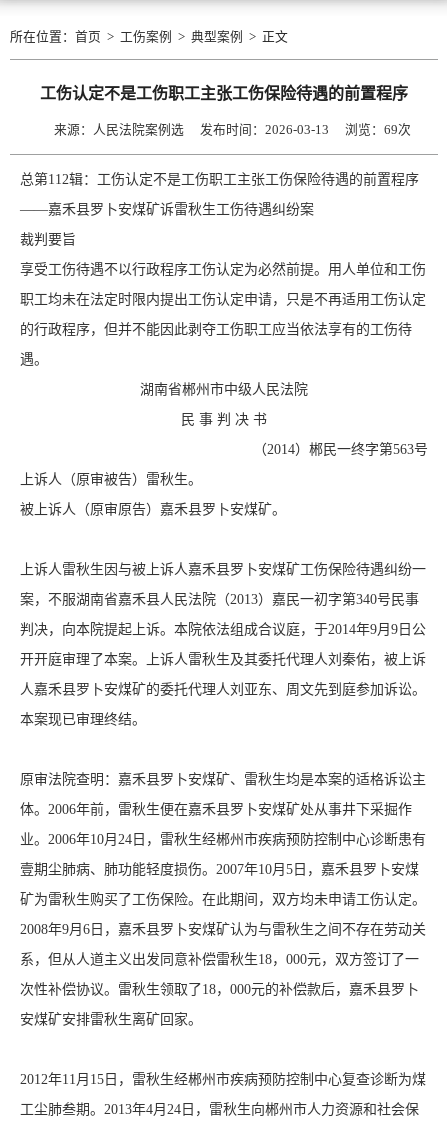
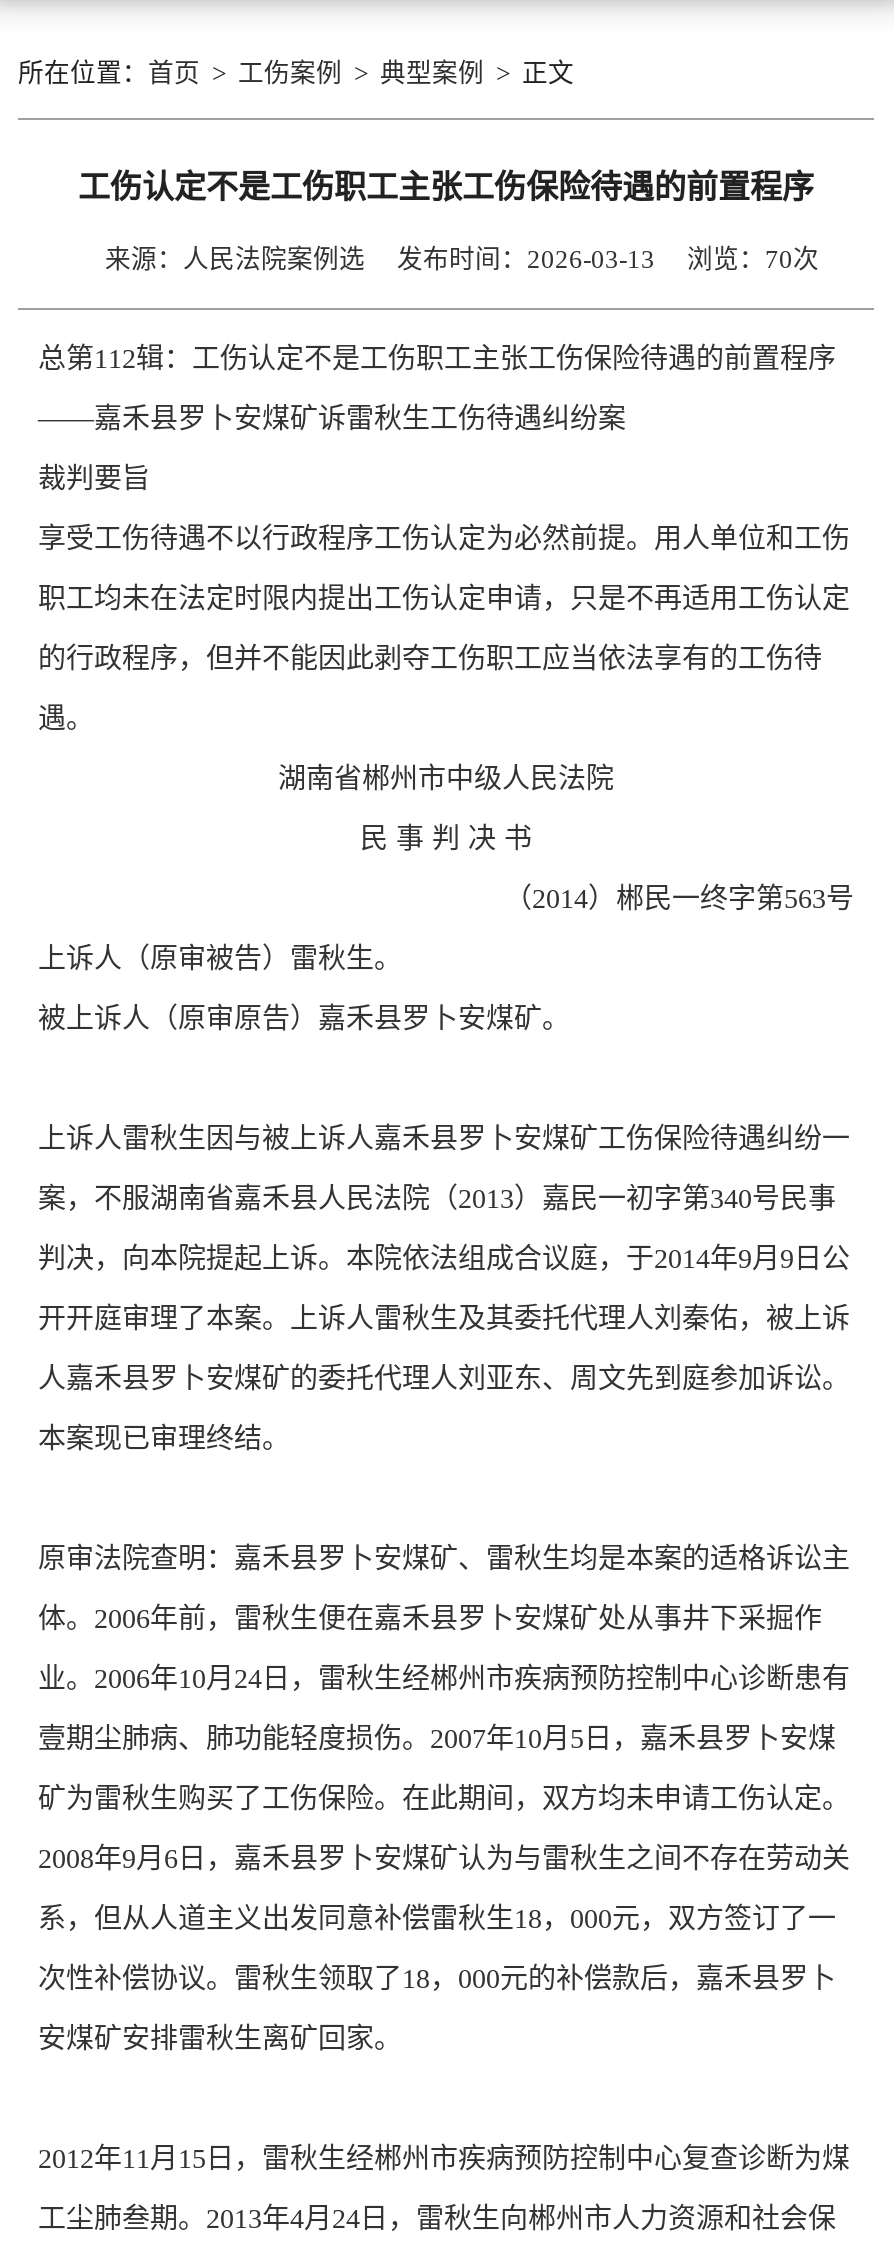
[37,123,410,137] 来源：人民法院案例选 发布时间：2026-03-13 浏览：69次 -> [73,246,819,274] 来源：人民法院案例选 发布时间：2026-03-13 浏览：70次

